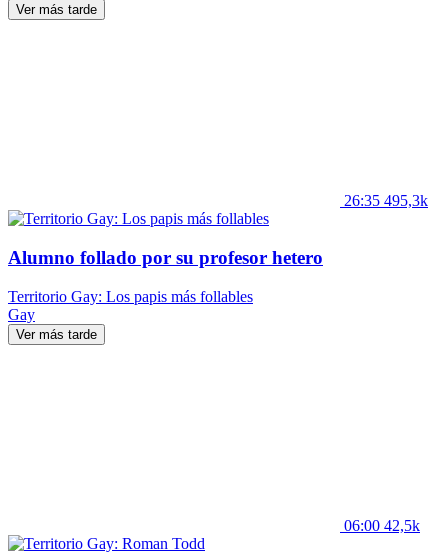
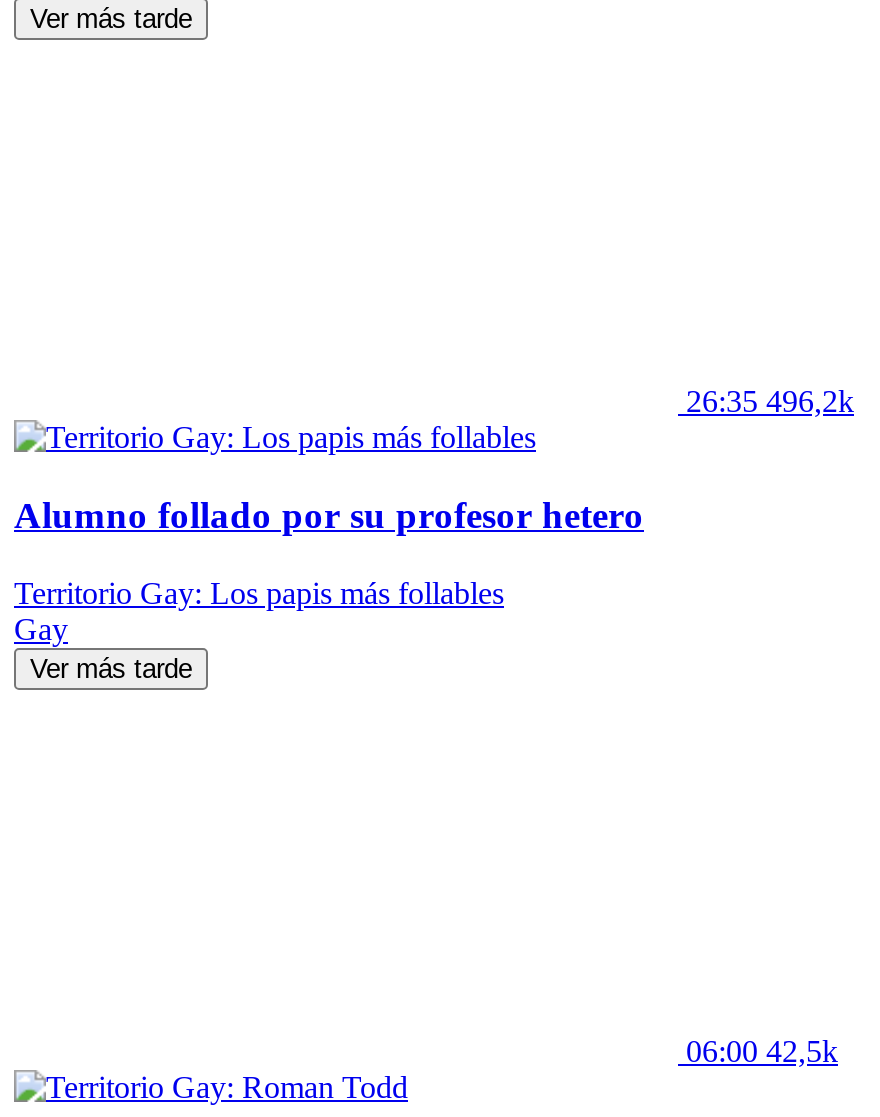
[344,192,428,209] 26:35 495,3k -> [686,385,854,419] 26:35 496,2k

